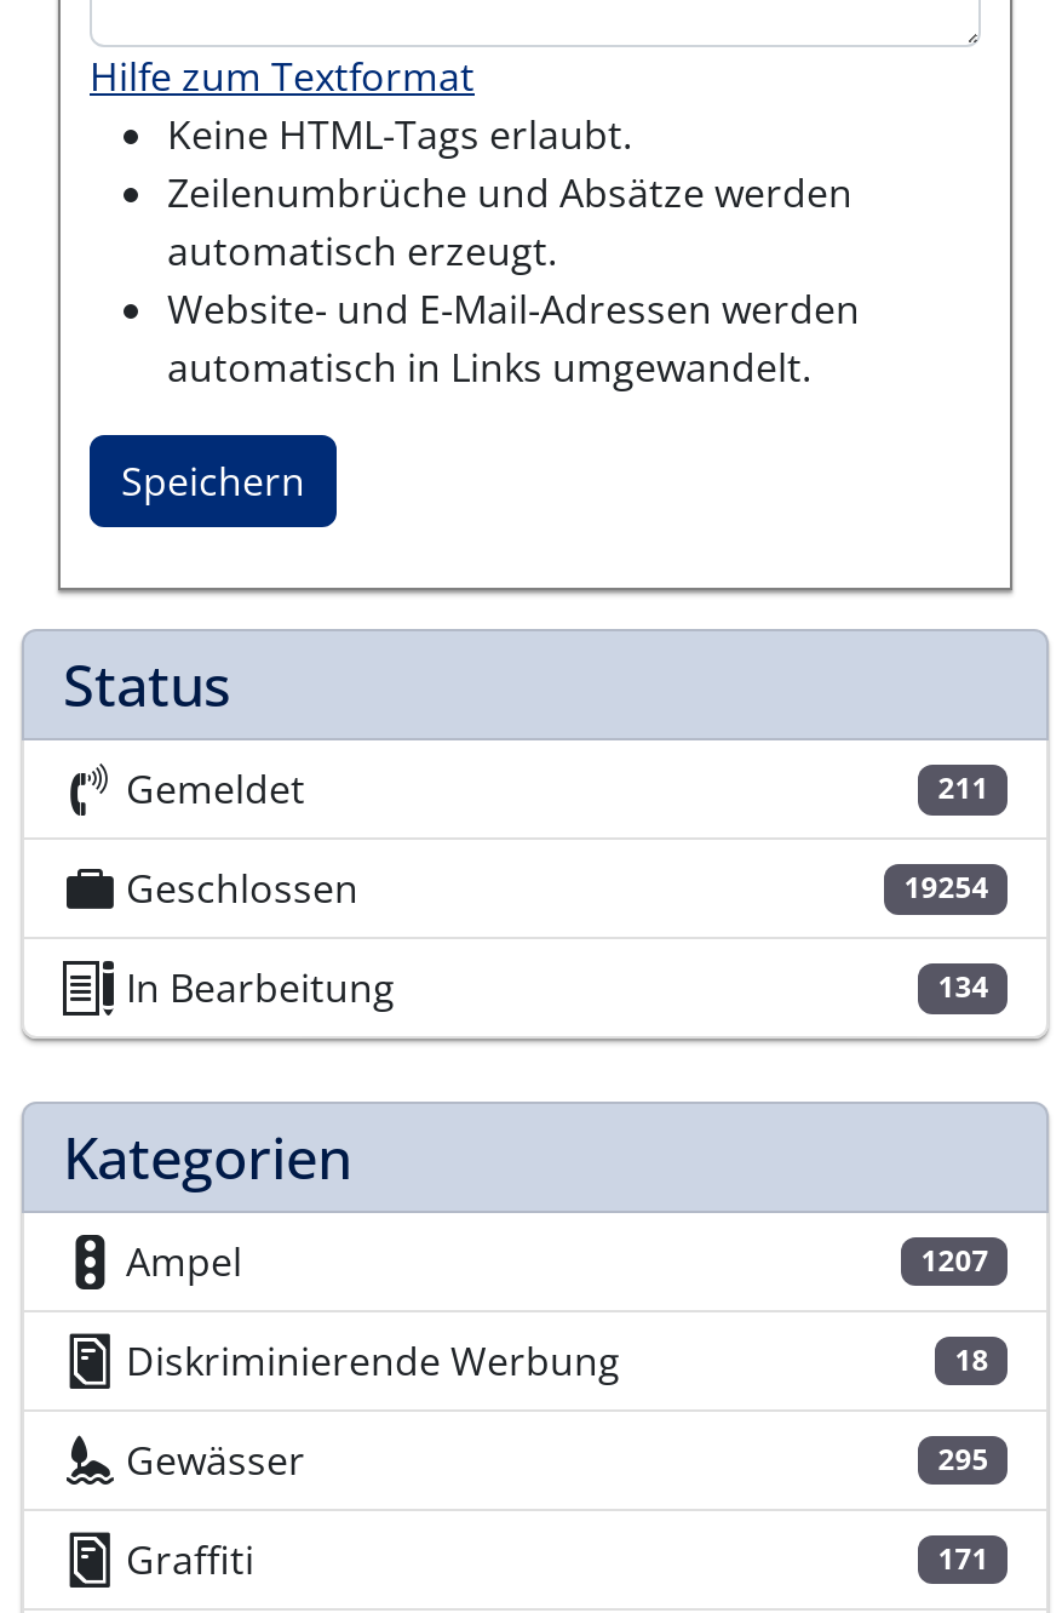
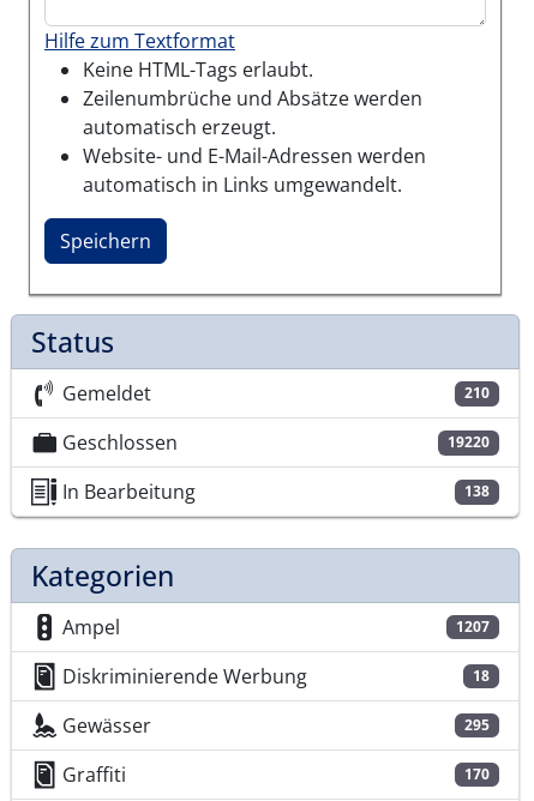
[938,768,989,809] 211 -> [465,383,490,403] 210
[904,867,989,909] 19254 -> [448,432,490,453] 19220
[938,967,989,1008] 134 -> [465,481,490,502] 138
[938,1538,989,1579] 171 -> [465,764,490,784] 170

